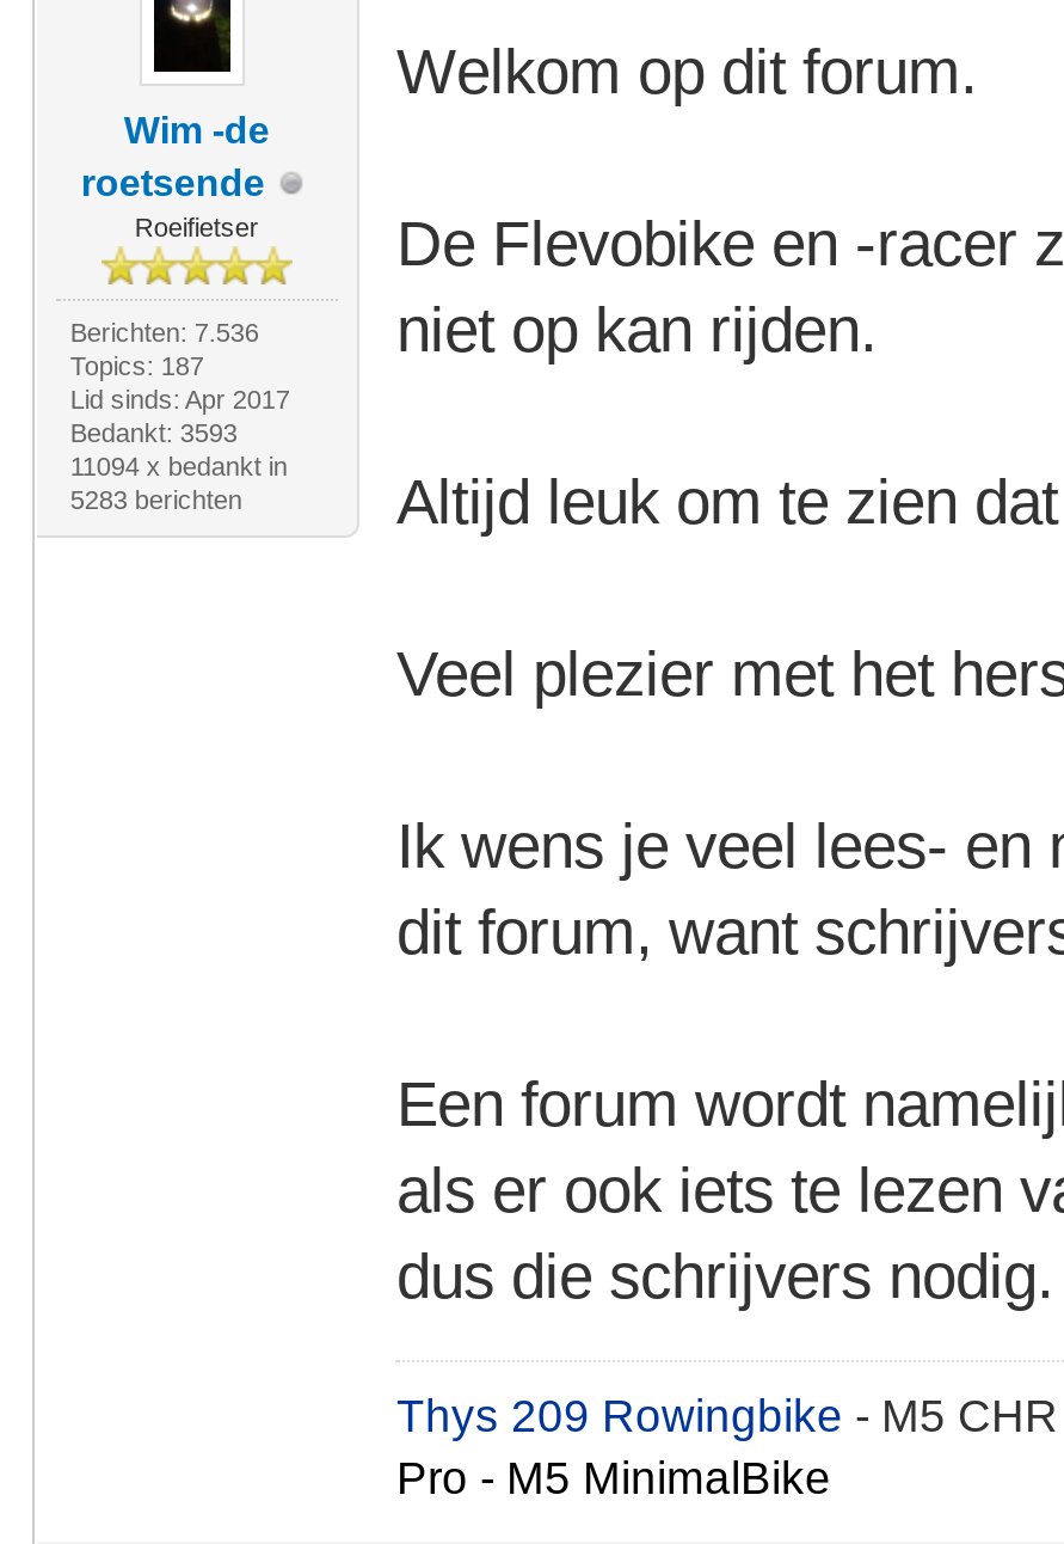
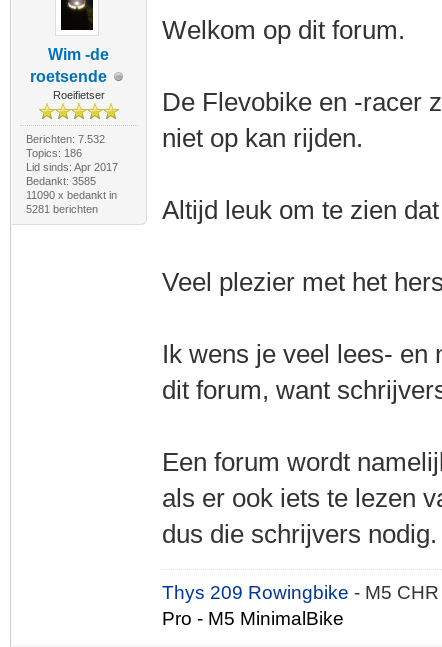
[70,318,259,347] Berichten: 7.536 -> [26,133,105,145] Berichten: 7.532
[70,351,204,380] Topics: 187 -> [26,147,82,159] Topics: 186
[70,418,237,447] Bedankt: 3593 -> [26,175,96,187] Bedankt: 3585
[70,452,288,480] 11094 x bedankt in -> [26,189,117,201] 11090 x bedankt in
[70,485,242,514] 5283 berichten -> [26,203,98,215] 5281 berichten

